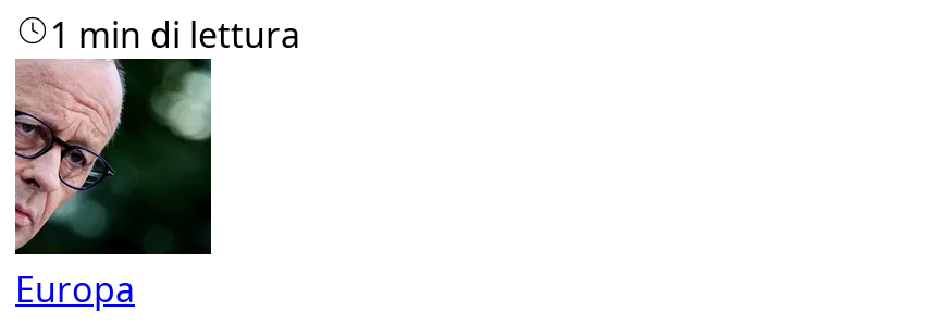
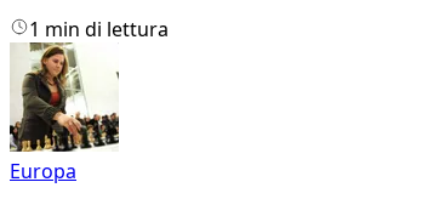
[13,60,213,258] [image] -> [8,45,120,153] [image]

